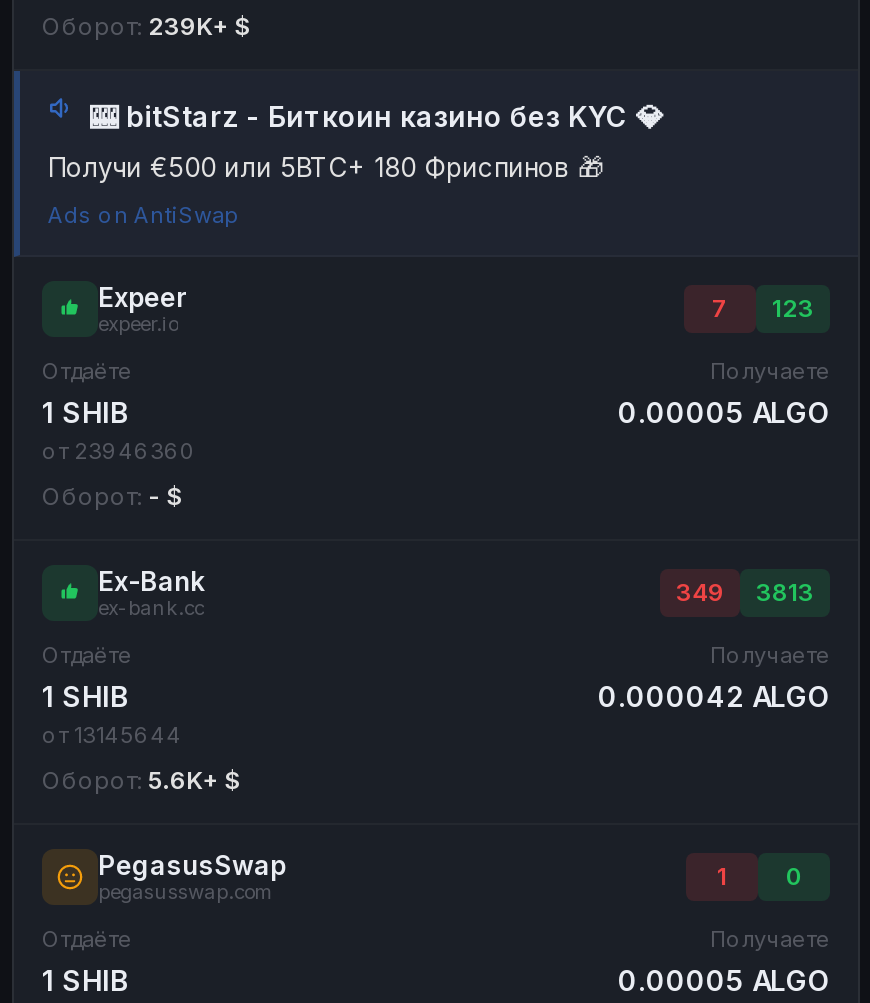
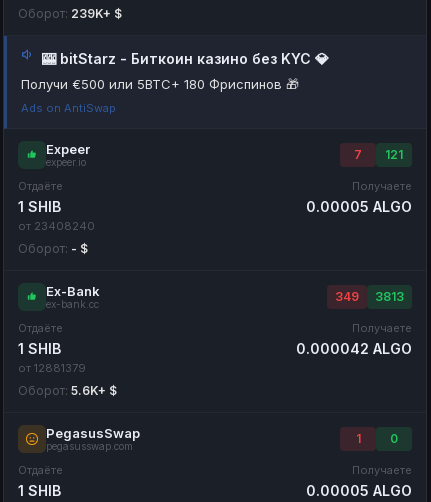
[712,292,814,322] 7 123 -> [354,146,403,161] 7 121
[42,436,196,464] от 23946360 -> [18,218,95,232] от 23408240
[42,720,182,748] от 13145644 -> [18,360,86,374] от 12881379

